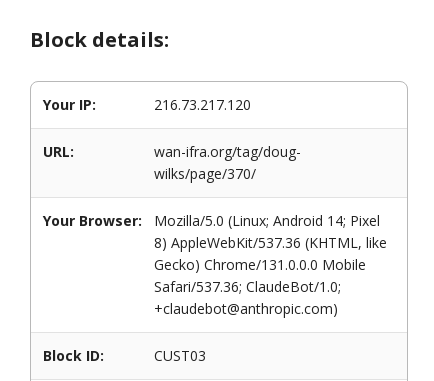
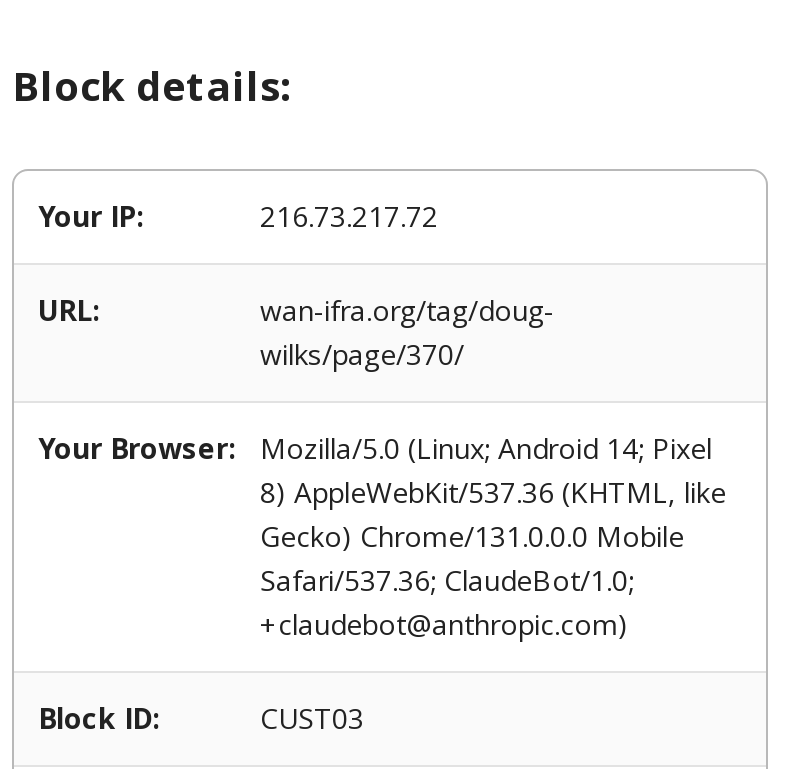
[154,95,251,114] 216.73.217.120 -> [260,197,438,235] 216.73.217.72

